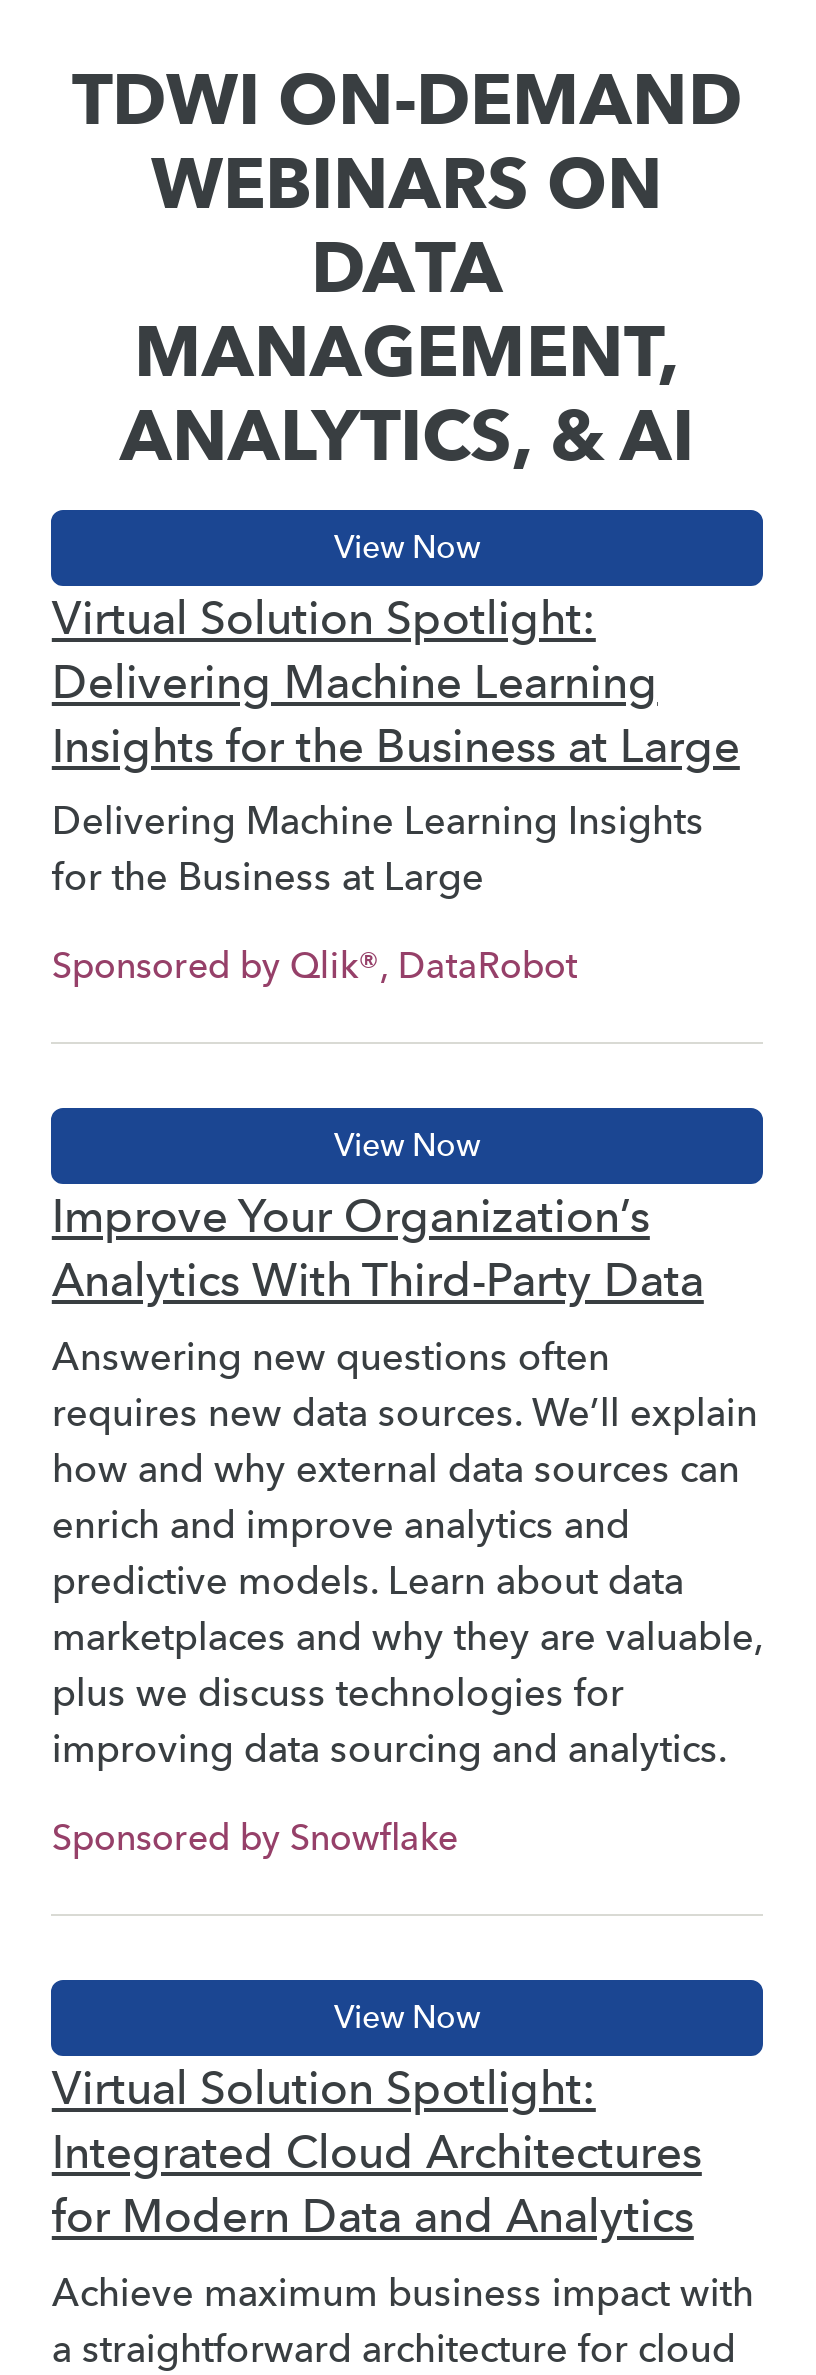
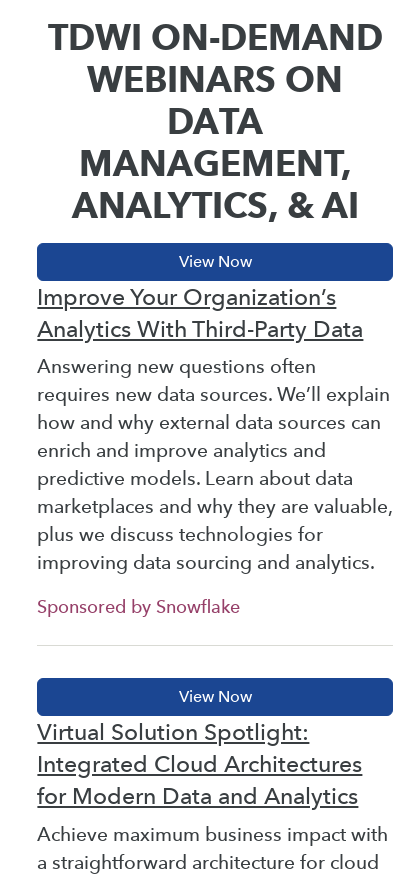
[52,589,740,988] Virtual Solution Spotlight: | Delivering Machine Learning | Insights for the Business at Large | Delivering Machine Learning Insights | for the Business at Large | Sponsored by Qlik®, DataRobot -> none

